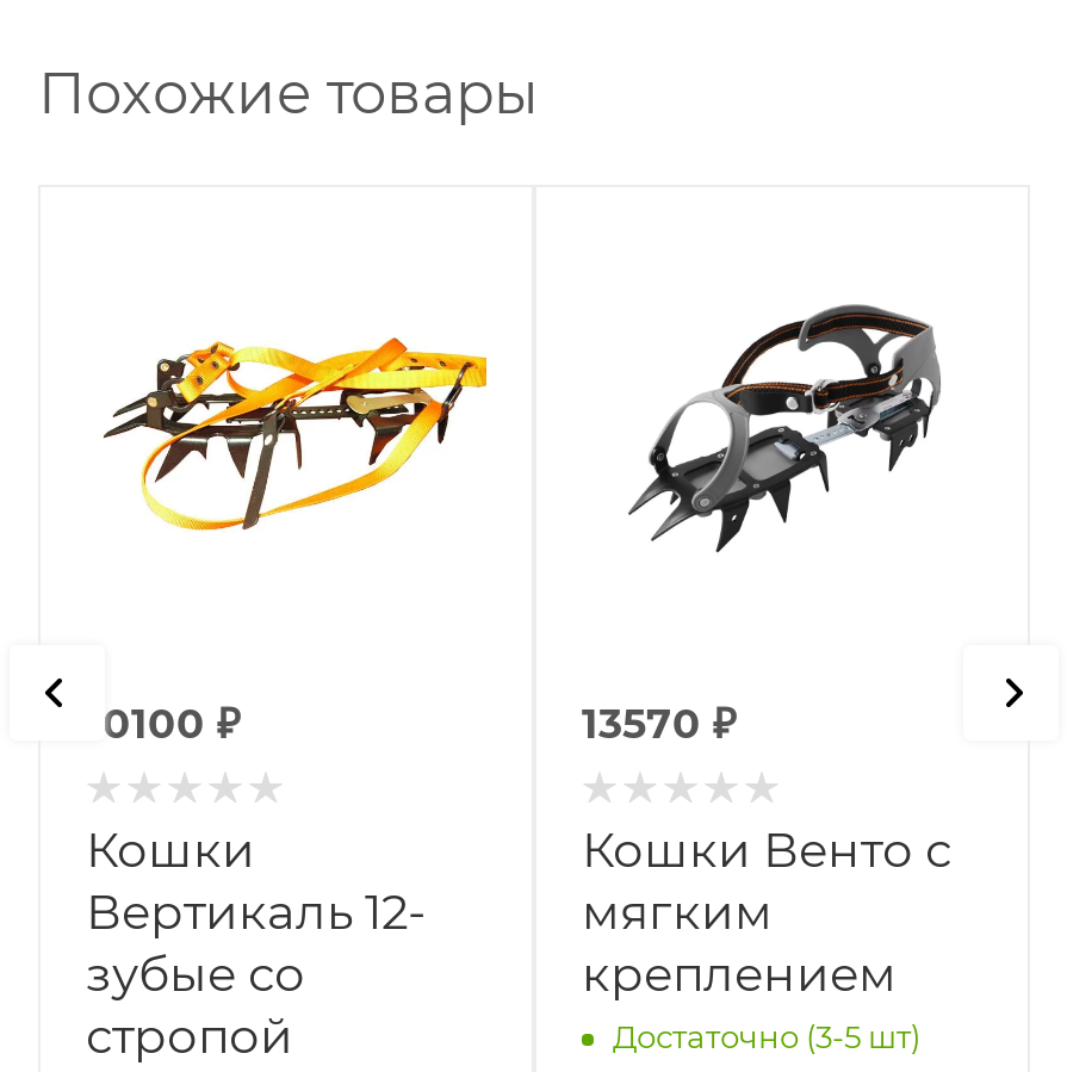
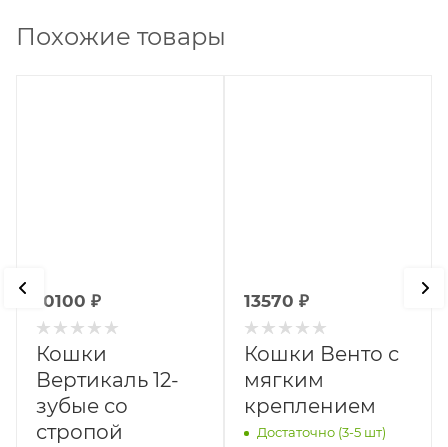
[627,302,942,554] [image] -> none
[103,335,489,533] [image] -> none

